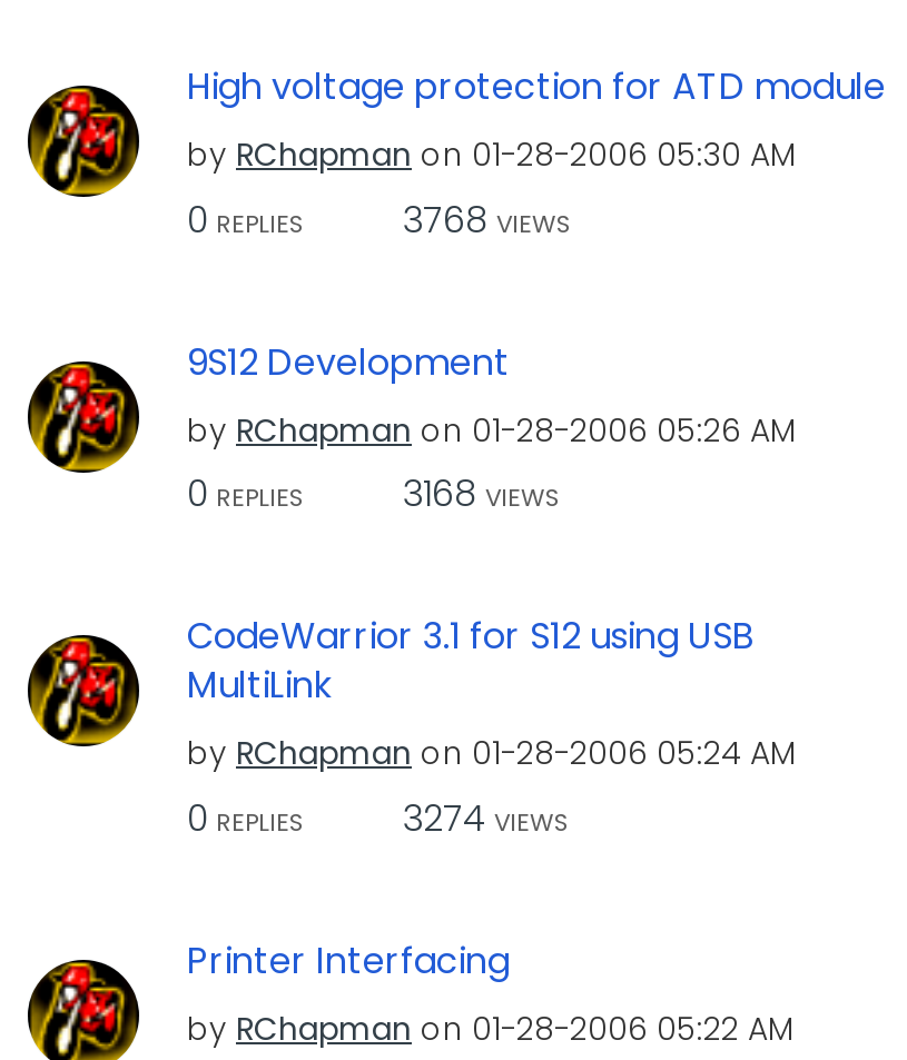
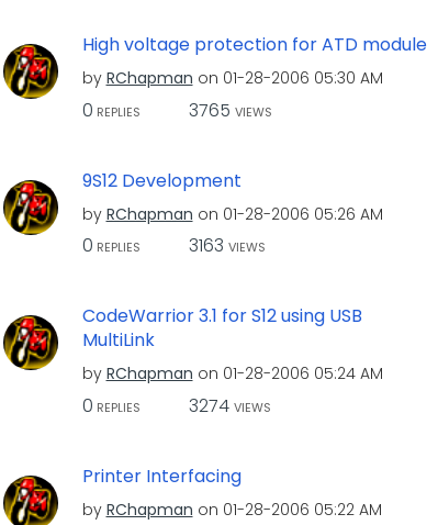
[403,194,572,245] 3768 VIEWS -> [188,97,272,122] 3765 VIEWS
[403,468,561,519] 3168 VIEWS -> [188,233,265,258] 3163 VIEWS

